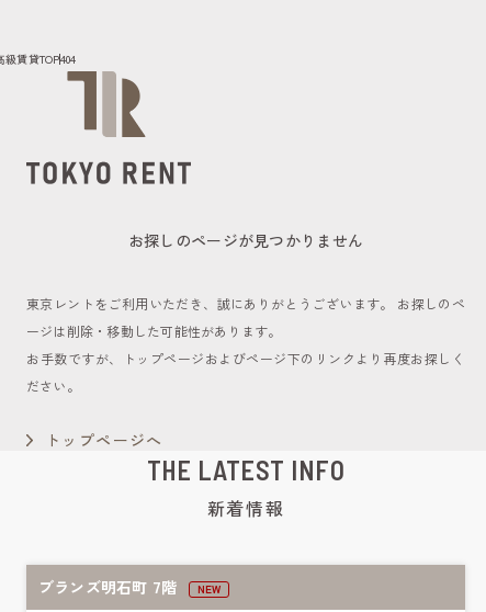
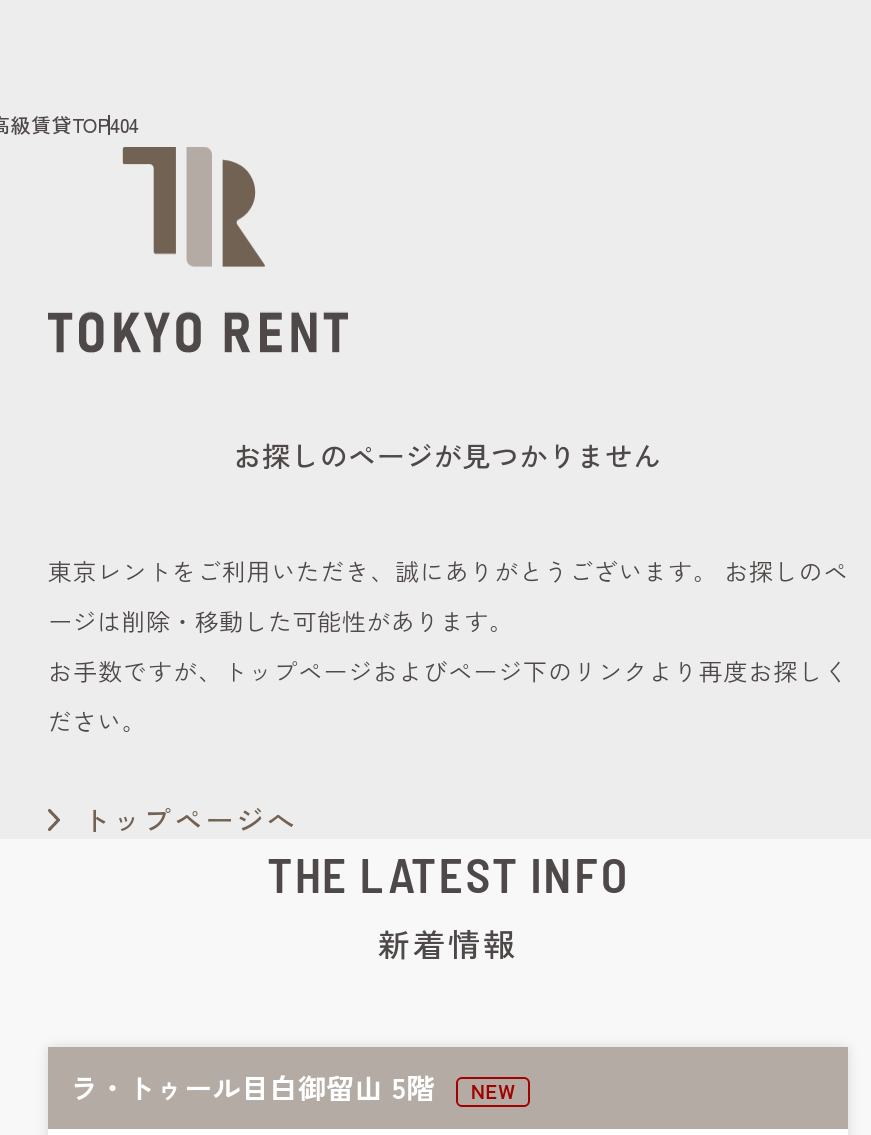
[38,575,182,597] ブランズ明石町 7階 -> [70,1066,443,1106] ラ・トゥール目白御留山 5階

